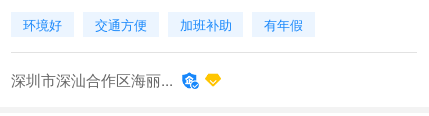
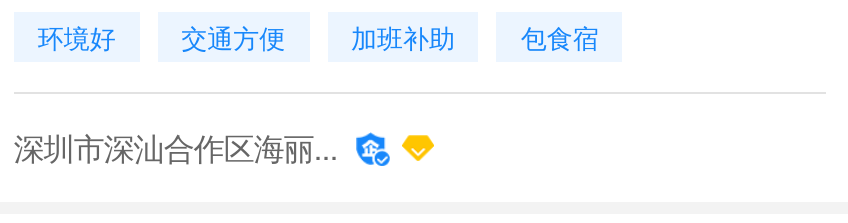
[264,15,303,34] 有年假 -> [521,18,599,56] 包食宿

